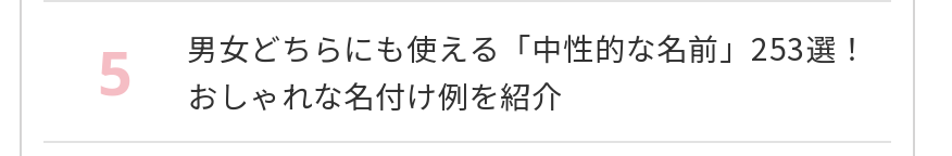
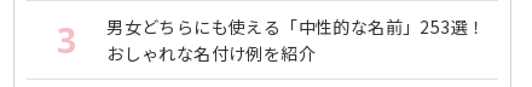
[98,27,868,118] 5 男女どちらにも使える「中性的な名前」253選！ おしゃれな名付け例を紹介 -> [57,15,485,66] 3 男女どちらにも使える「中性的な名前」253選！ おしゃれな名付け例を紹介

